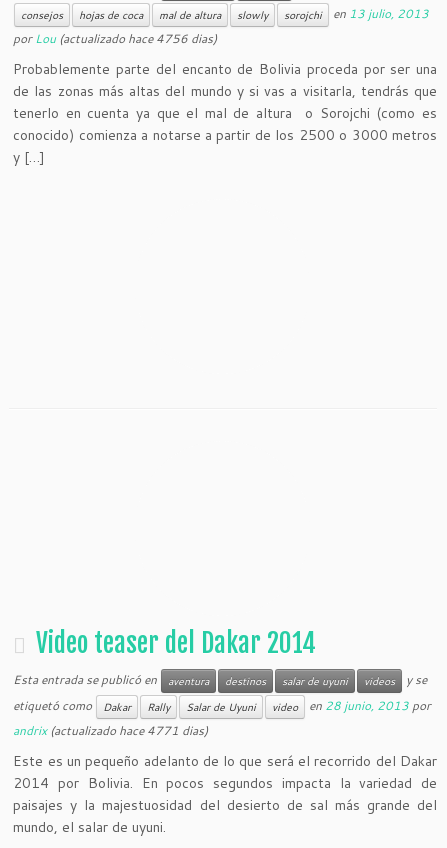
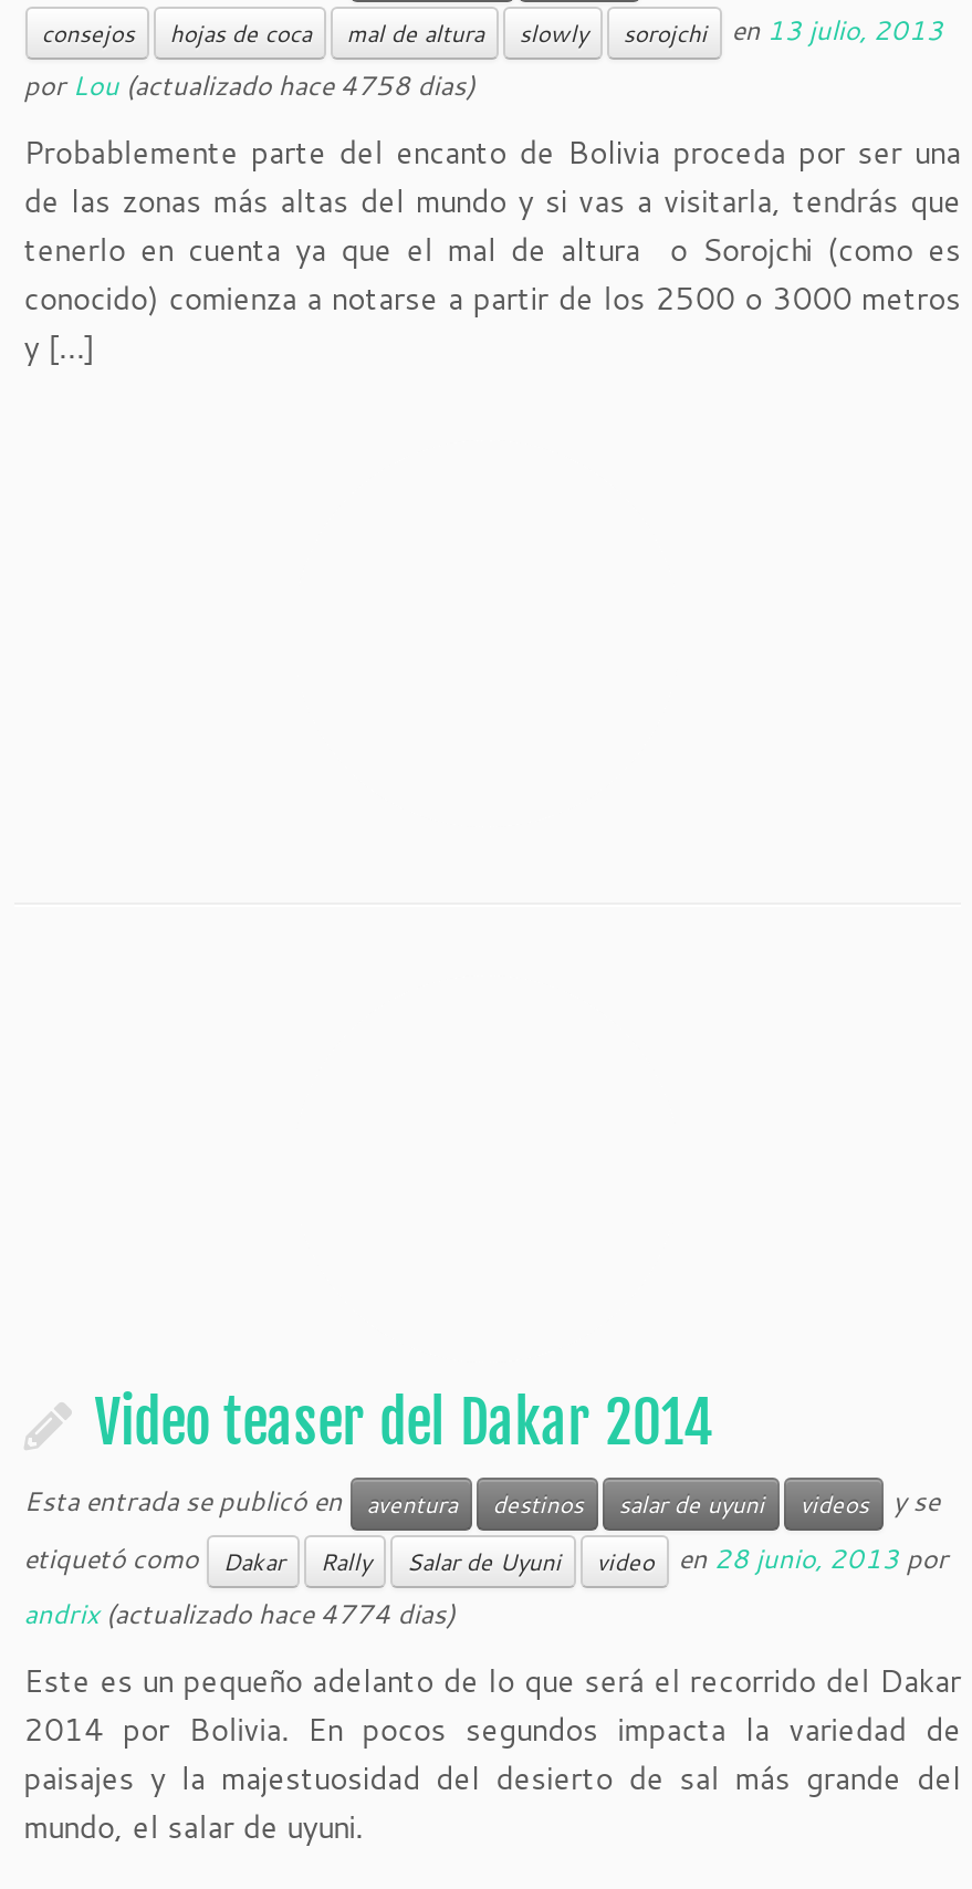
[13,30,217,47] por Lou (actualizado hace 4756 dias) -> [24,66,475,103] por Lou (actualizado hace 4758 dias)
[13,722,208,739] andrix (actualizado hace 4771 dias) -> [24,1594,455,1632] andrix (actualizado hace 4774 dias)

